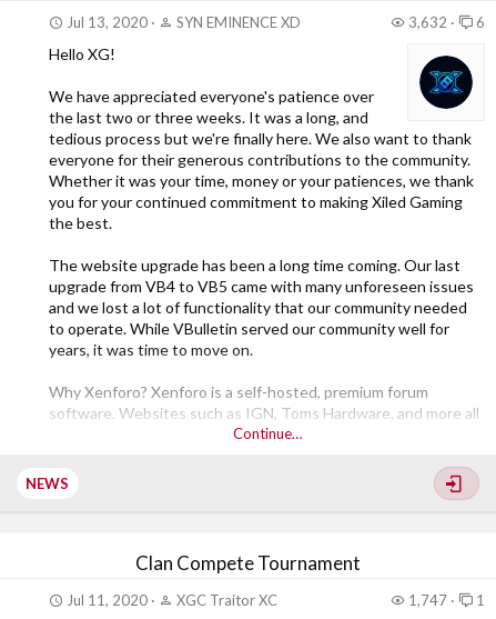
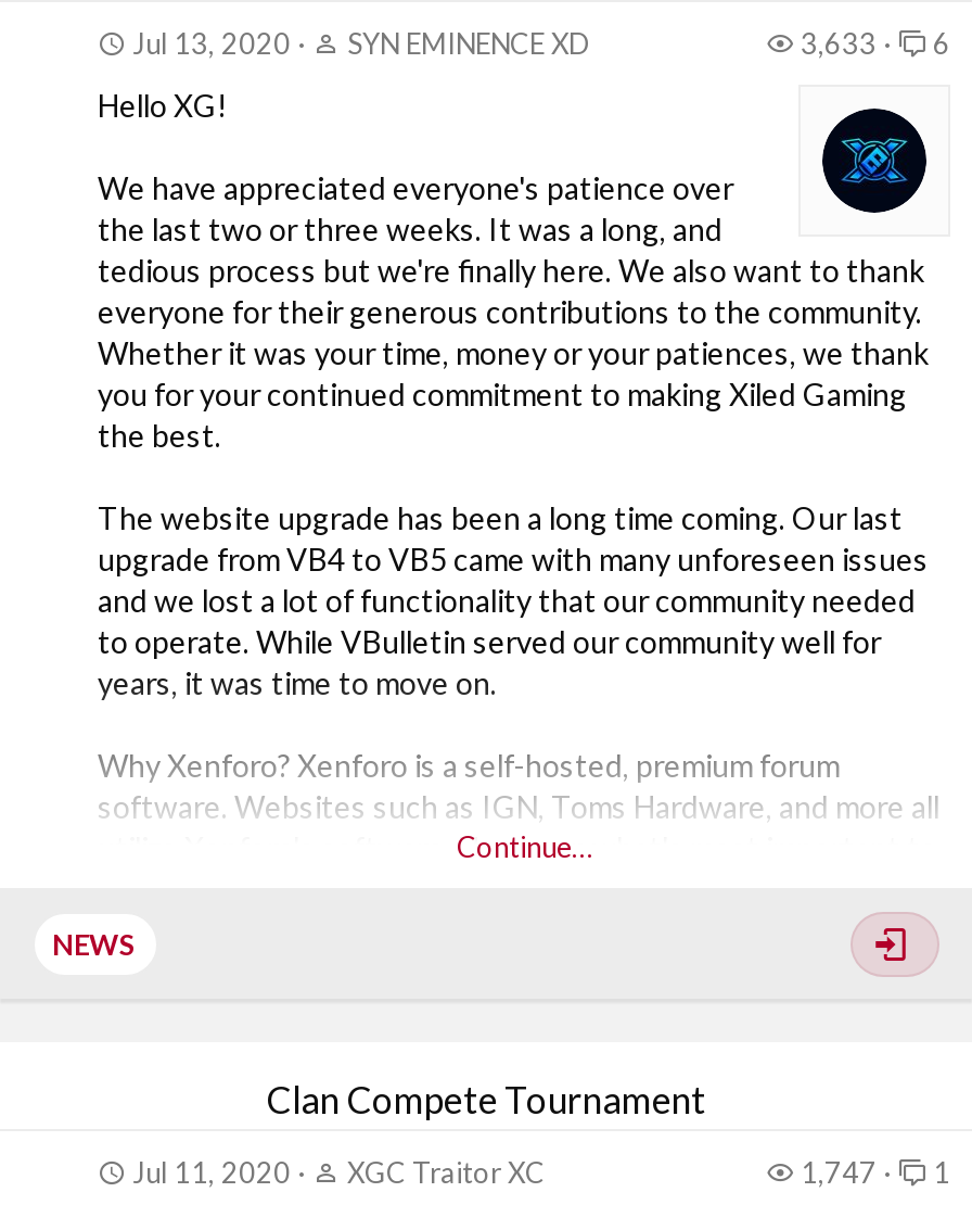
[405,13,447,31] 3,632 -> [794,26,877,61] 3,633

